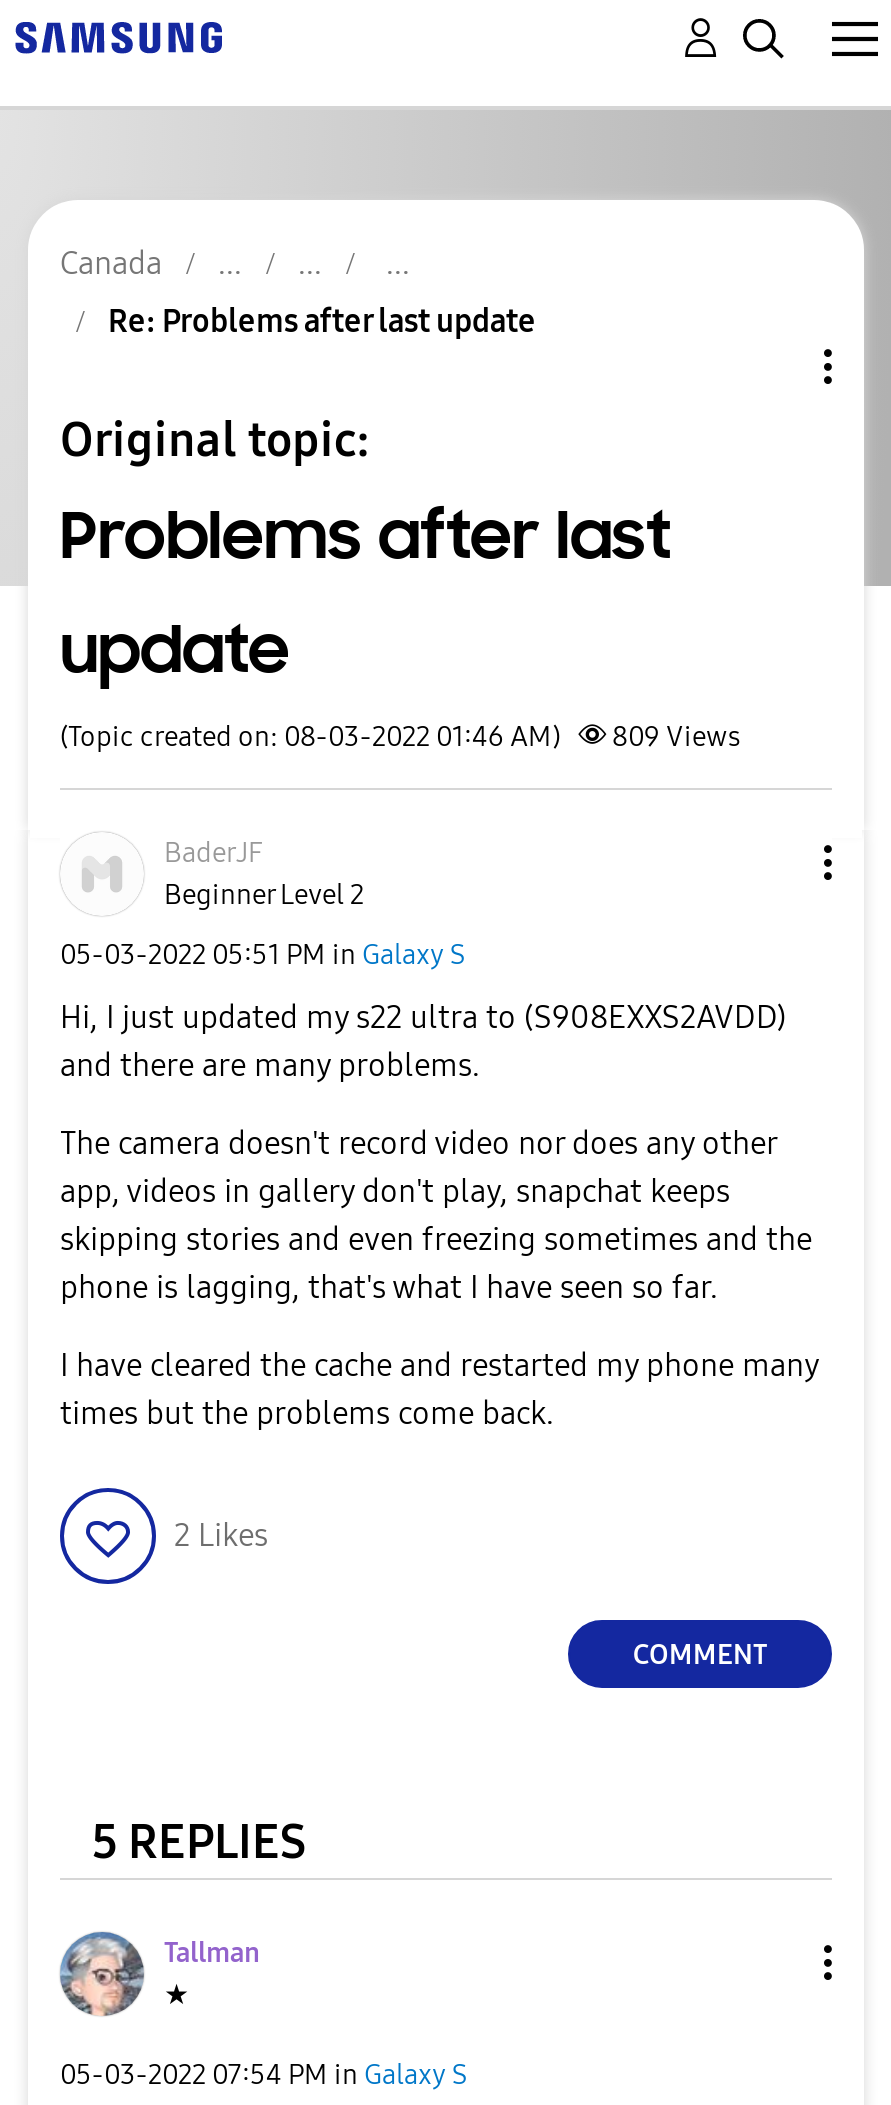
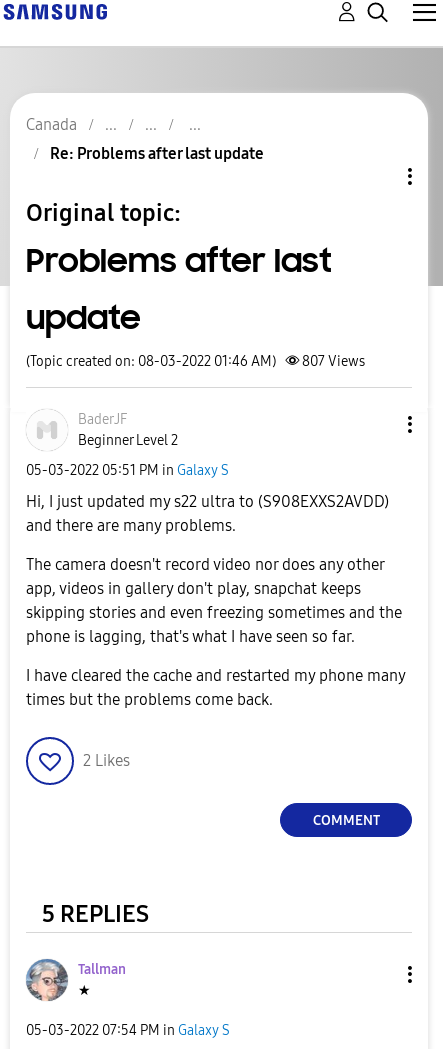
[60,720,740,754] (Topic created on: 08-03-2022 01:46 AM) 809 Views -> [26,353,365,370] (Topic created on: 08-03-2022 01:46 AM) 807 Views

